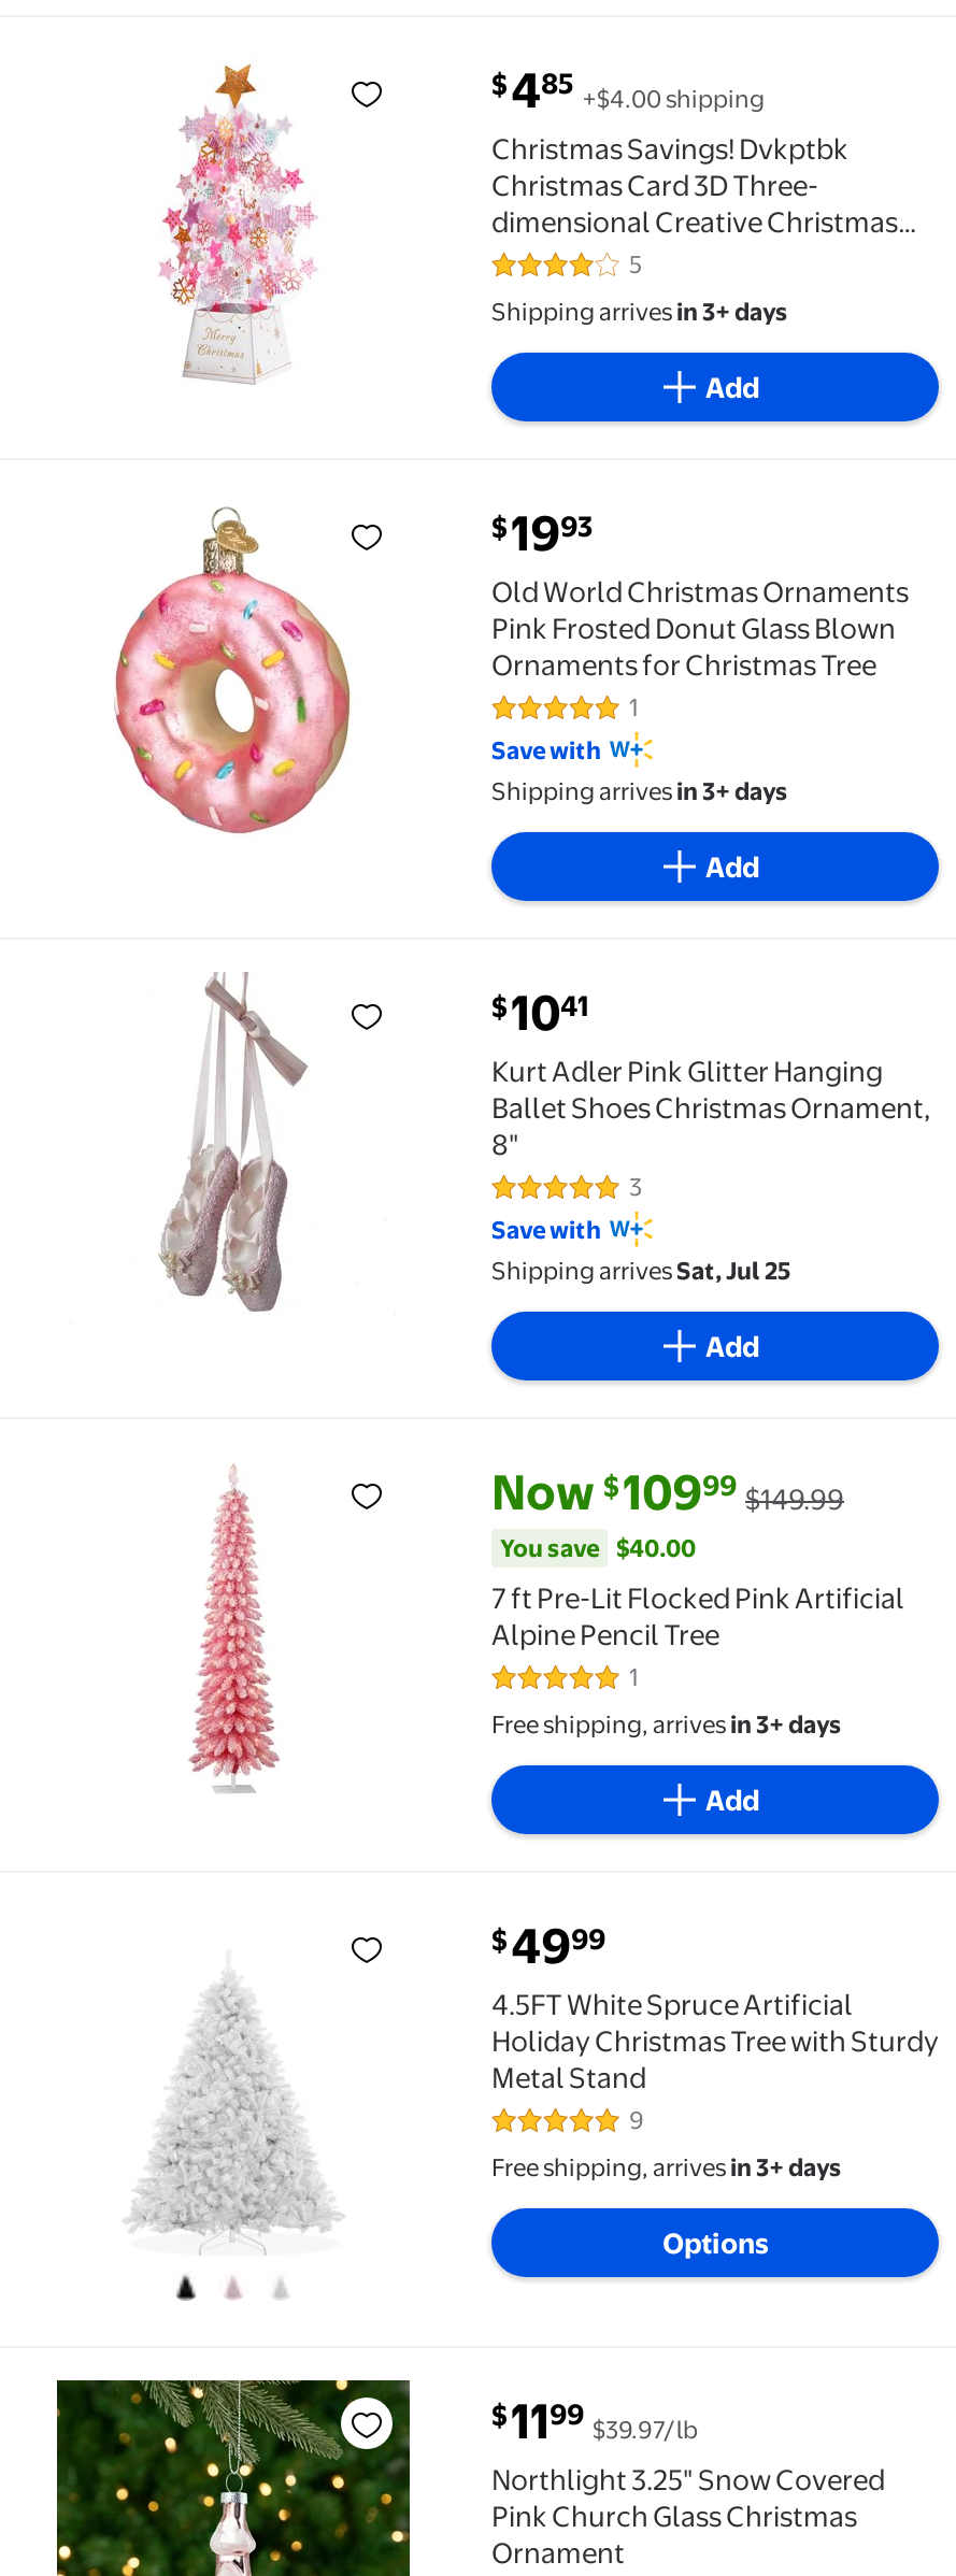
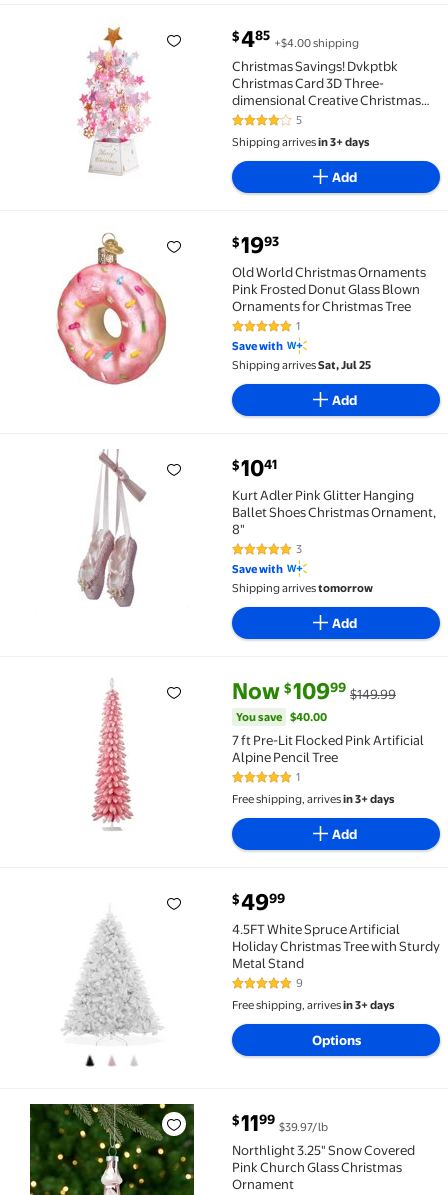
[491,776,788,806] Shipping arrives in 3+ days -> none
moved [491,1256,790,1286] -> [232,358,371,372]: Shipping arrives Sat, Jul 25
none -> [232,581,373,595] Shipping arrives tomorrow

